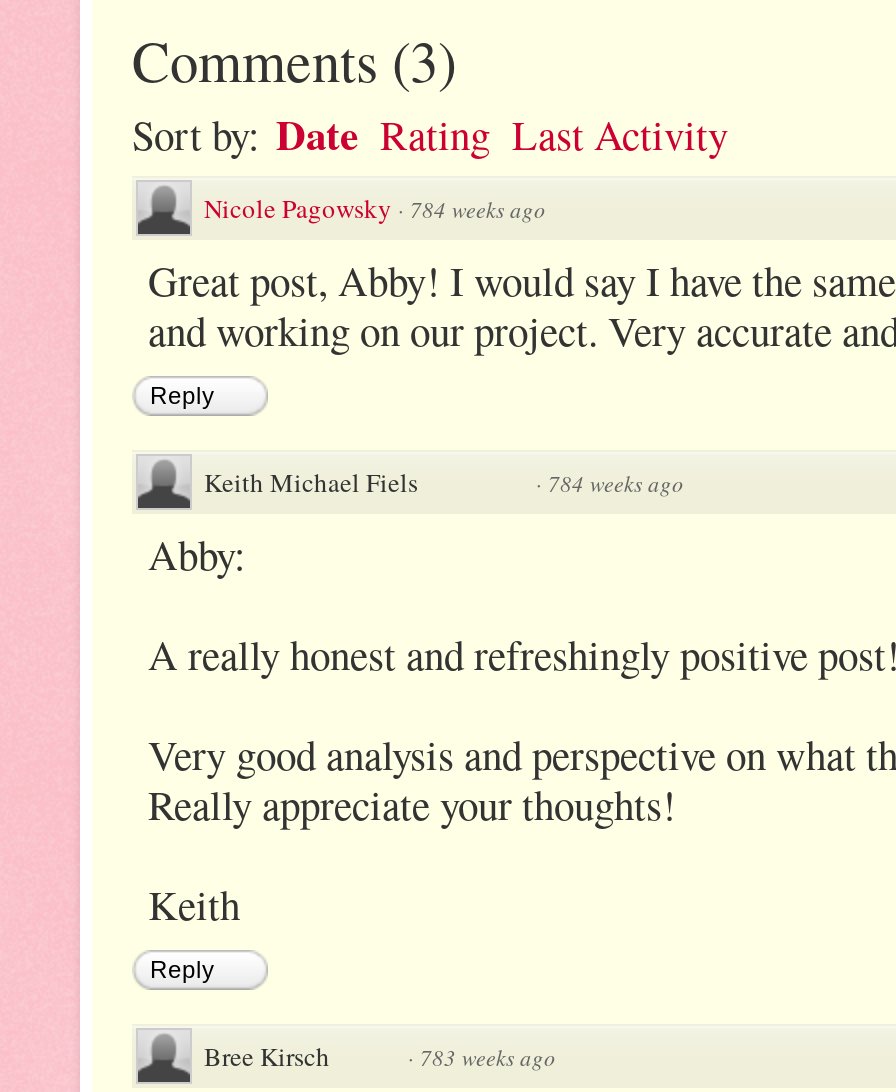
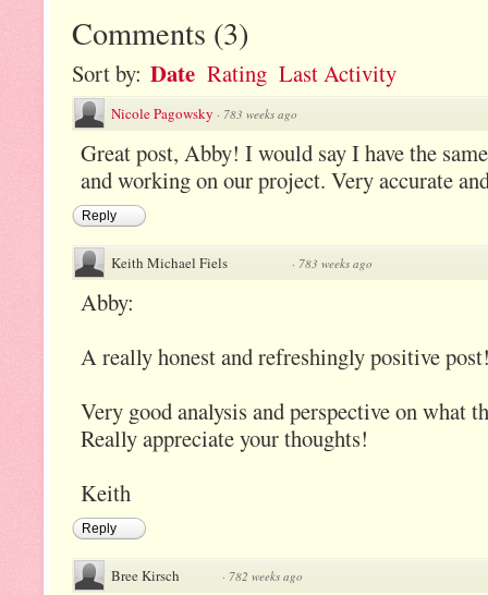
[204,190,546,226] Nicole Pagowsky · 784 weeks ago -> [111,104,297,123] Nicole Pagowsky · 783 weeks ago
[536,468,684,498] · 784 weeks ago -> [292,255,373,271] · 783 weeks ago
[408,1042,556,1072] · 783 weeks ago -> [222,568,303,584] · 782 weeks ago

